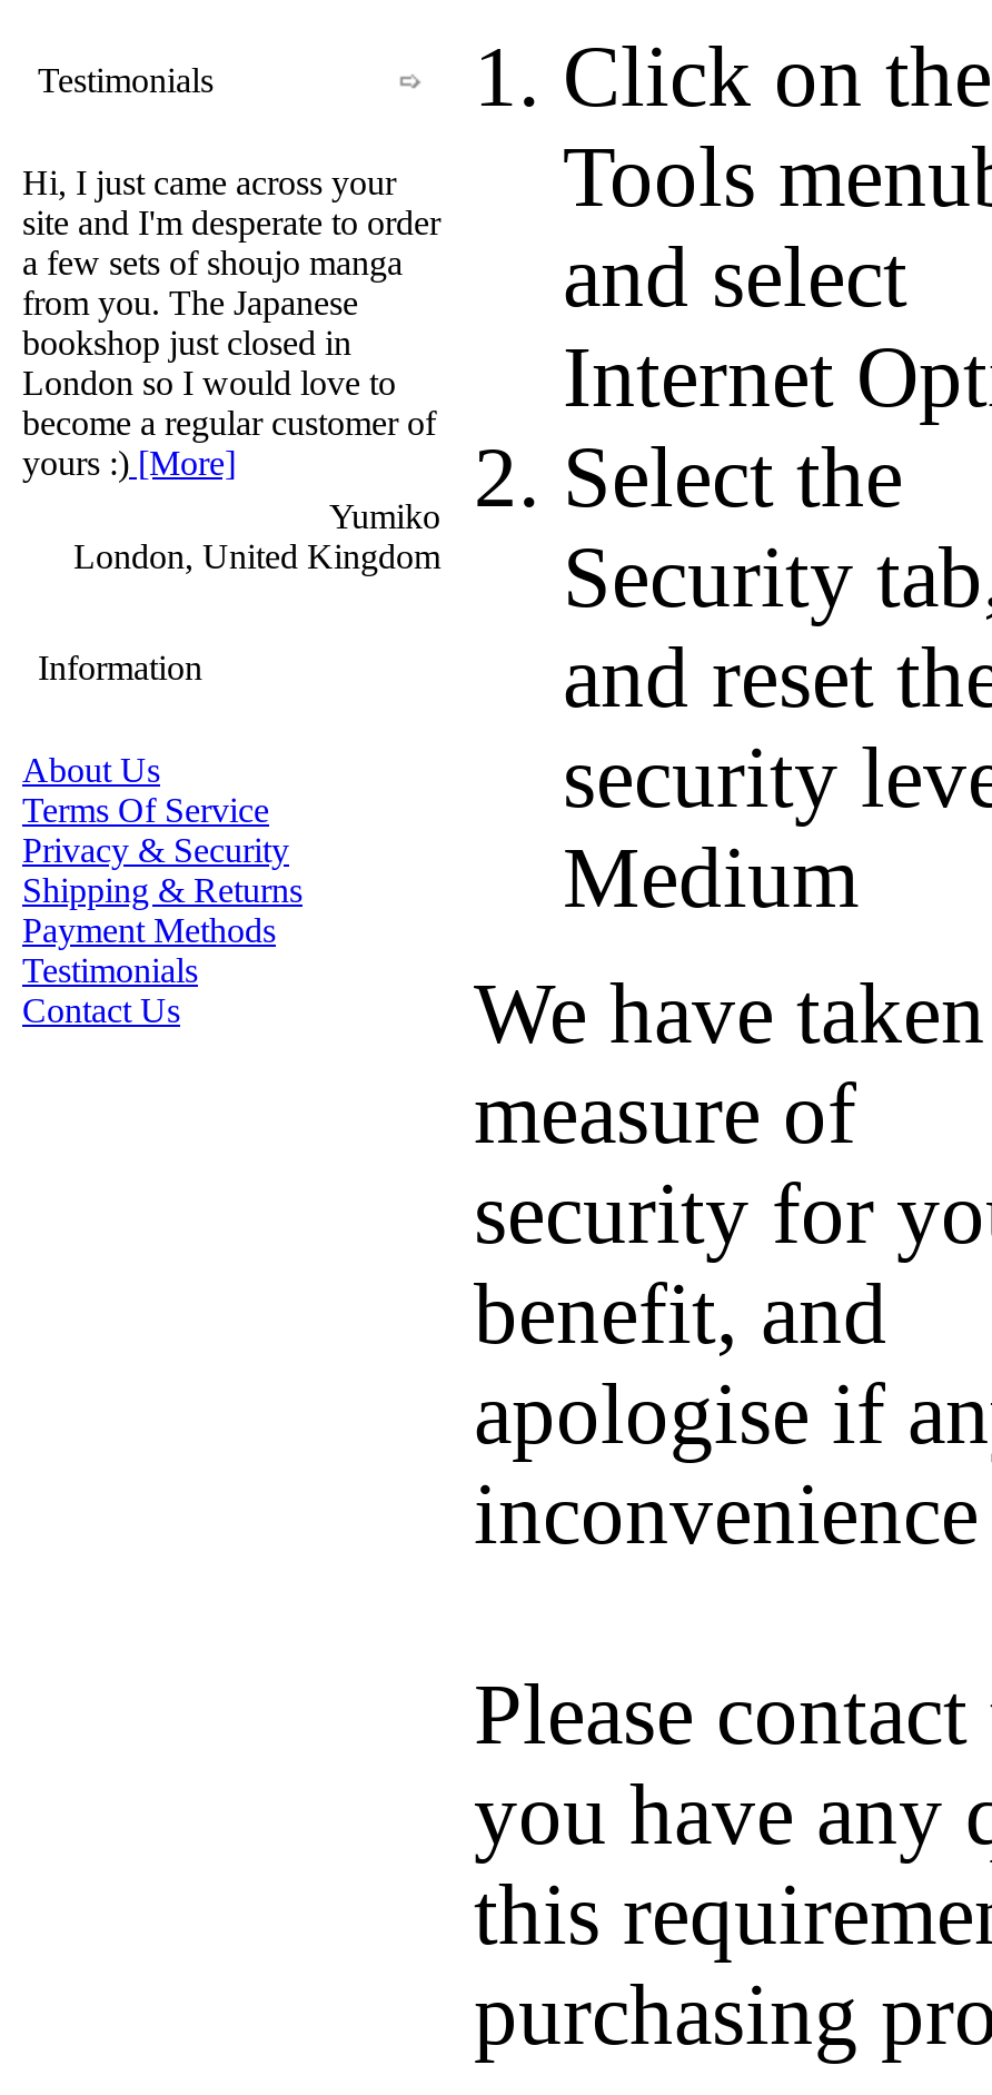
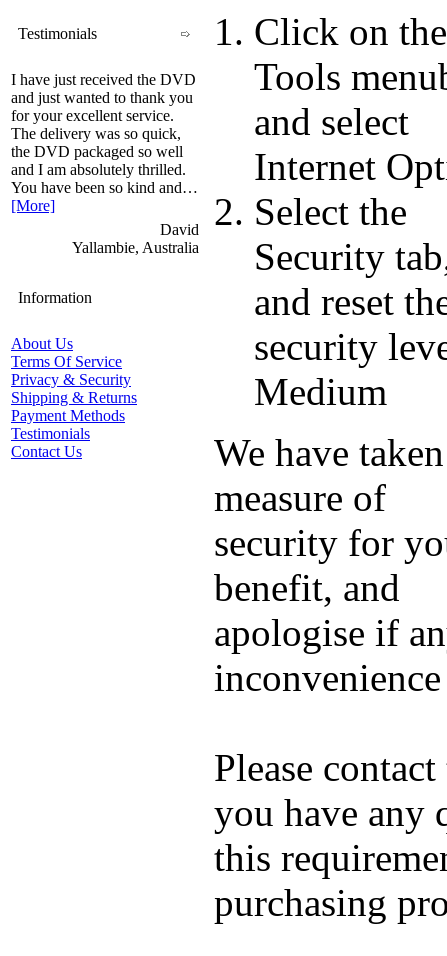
[22,164,440,575] Hi, I just came across your | site and I'm desperate to order | a few sets of shoujo manga | from you. The Japanese | bookshop just closed in | London so I would love to | become a regular customer of | yours :) [More] | Yumiko | London, United Kingdom -> [11,71,199,256] I have just received the DVD | and just wanted to thank you | for your excellent service. | The delivery was so quick, | the DVD packaged so well | and I am absolutely thrilled. | You have been so kind and… | [More] | David | Yallambie, Australia

